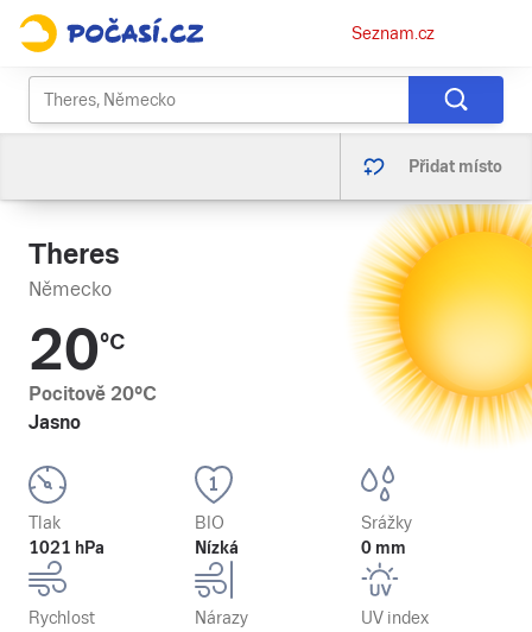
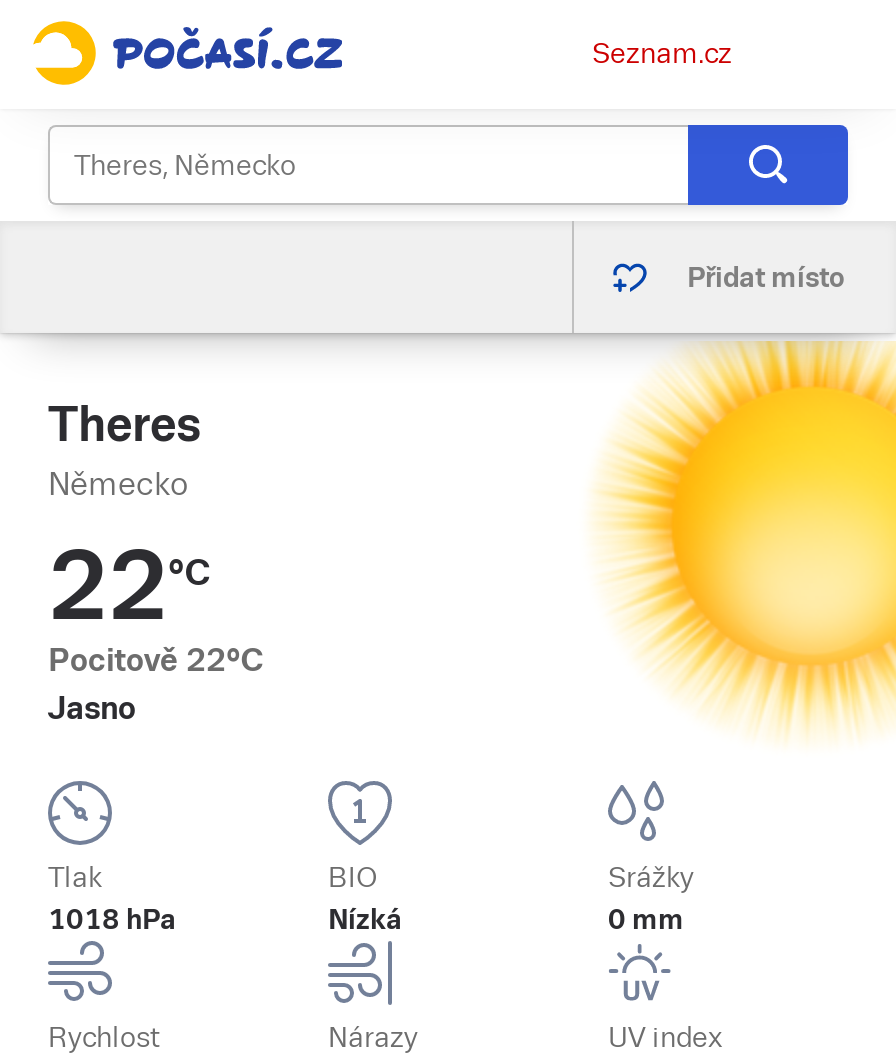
[28,317,125,383] 20°C -> [48,531,210,641] 22°C
[28,383,157,405] Pocitově 20°C -> [48,641,264,679] Pocitově 22°C
[28,538,104,557] 1021 hPa -> [48,903,176,935] 1018 hPa

